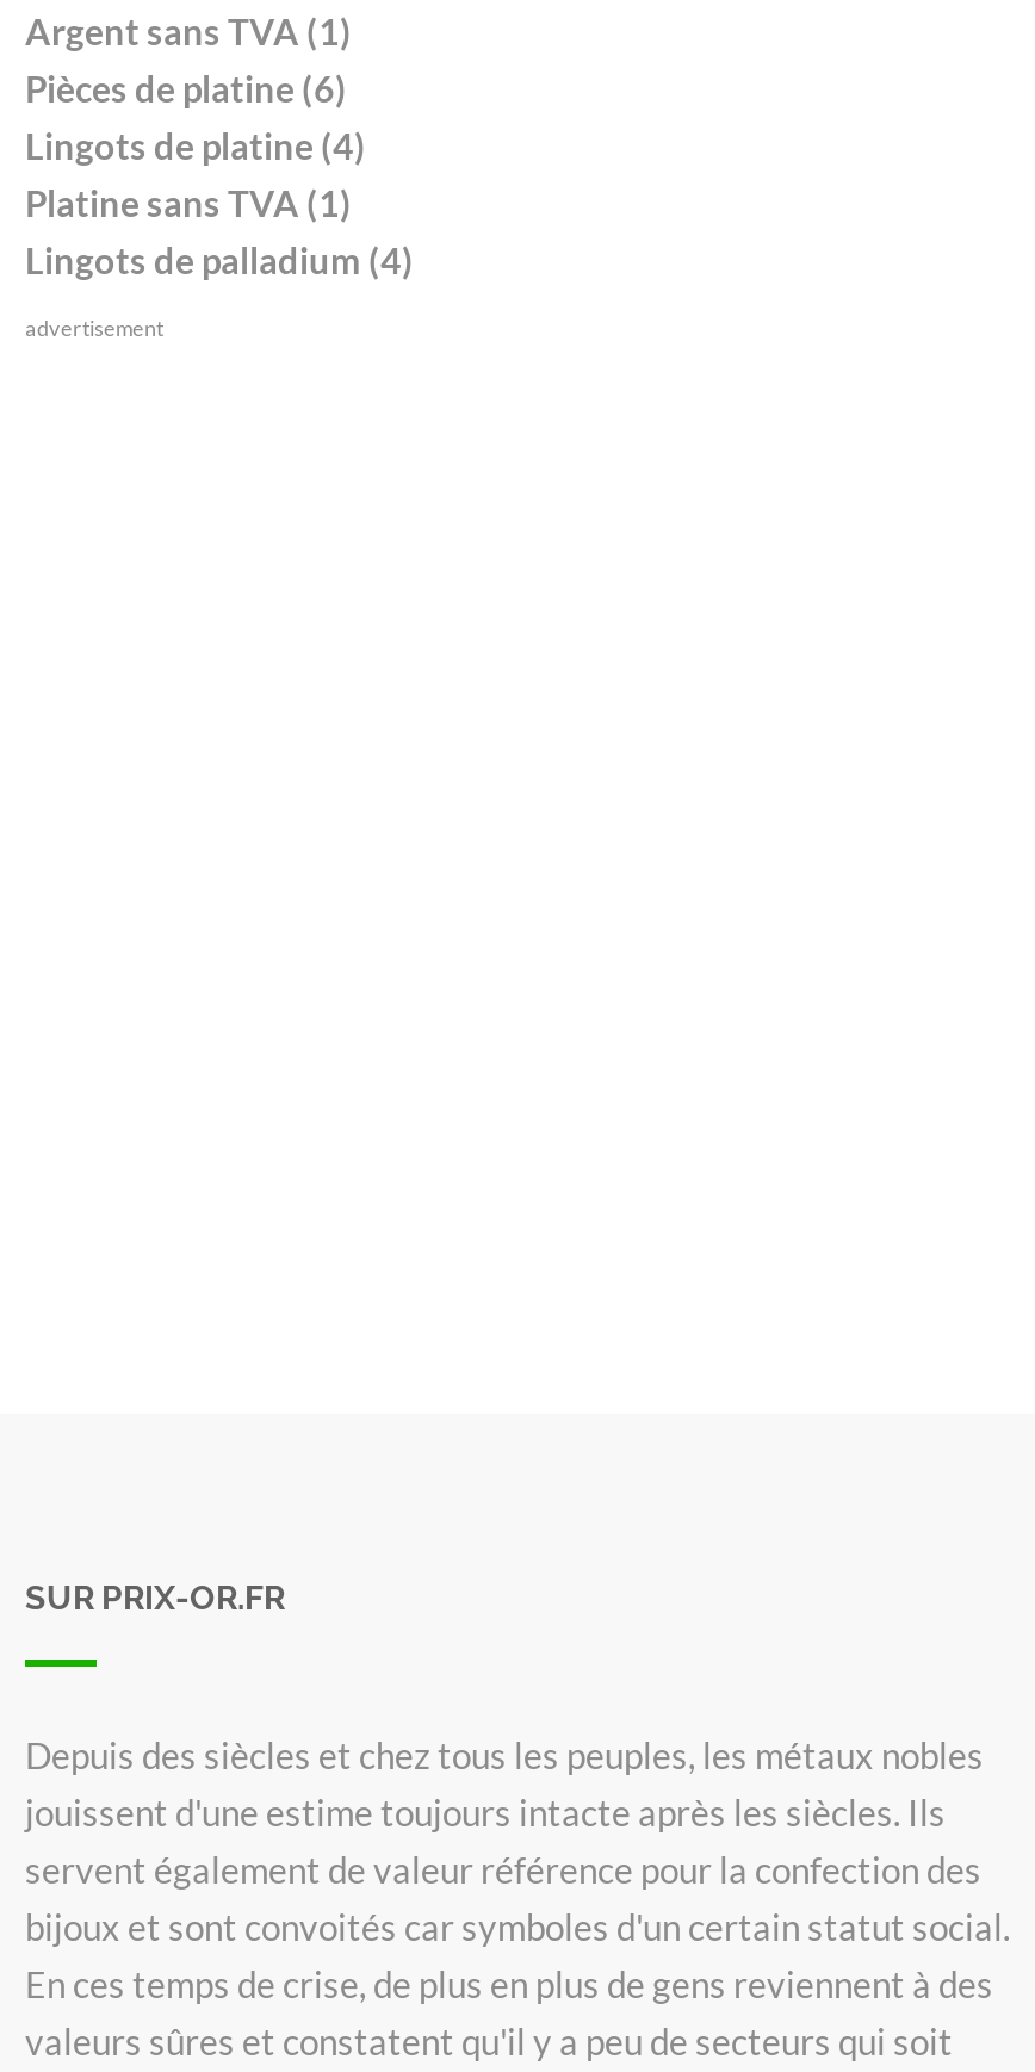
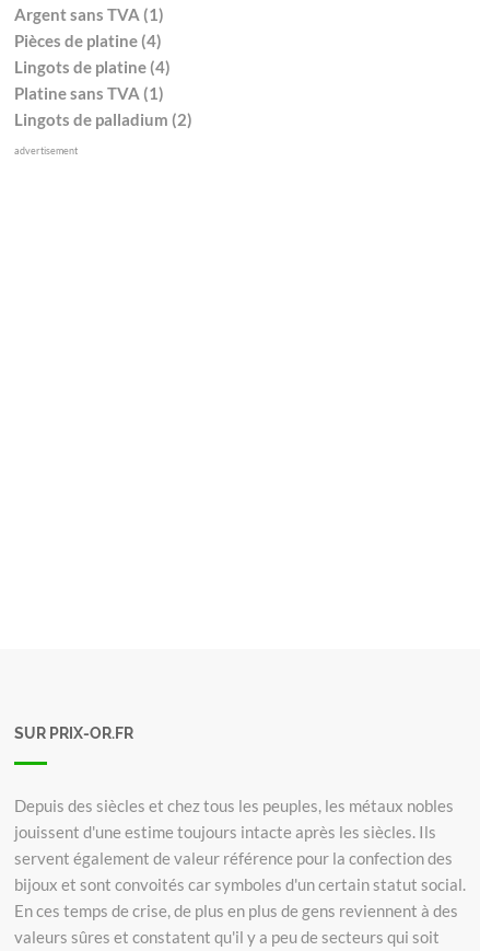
[25,67,347,110] Pièces de platine (6) -> [14,31,162,50] Pièces de platine (4)
[25,238,414,281] Lingots de palladium (4) -> [14,109,192,129] Lingots de palladium (2)

